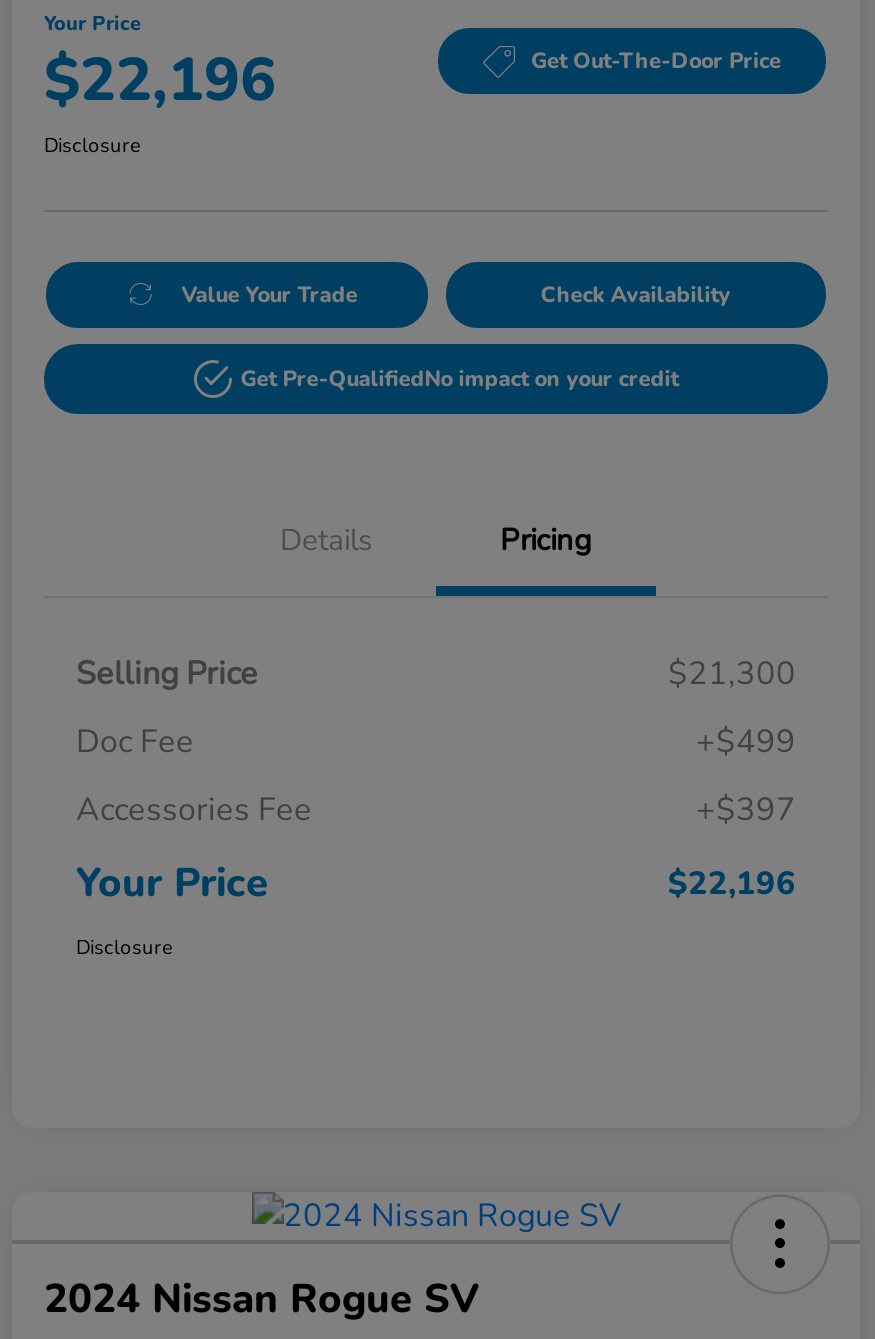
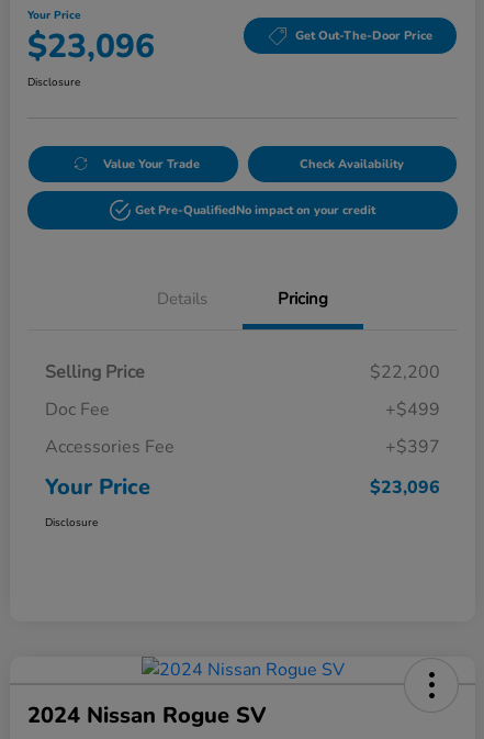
[44,40,276,122] $22,196 -> [27,24,155,69] $23,096
[668,652,796,696] $21,300 -> [370,360,440,384] $22,200
[668,862,796,906] $22,196 -> [370,475,440,499] $23,096

